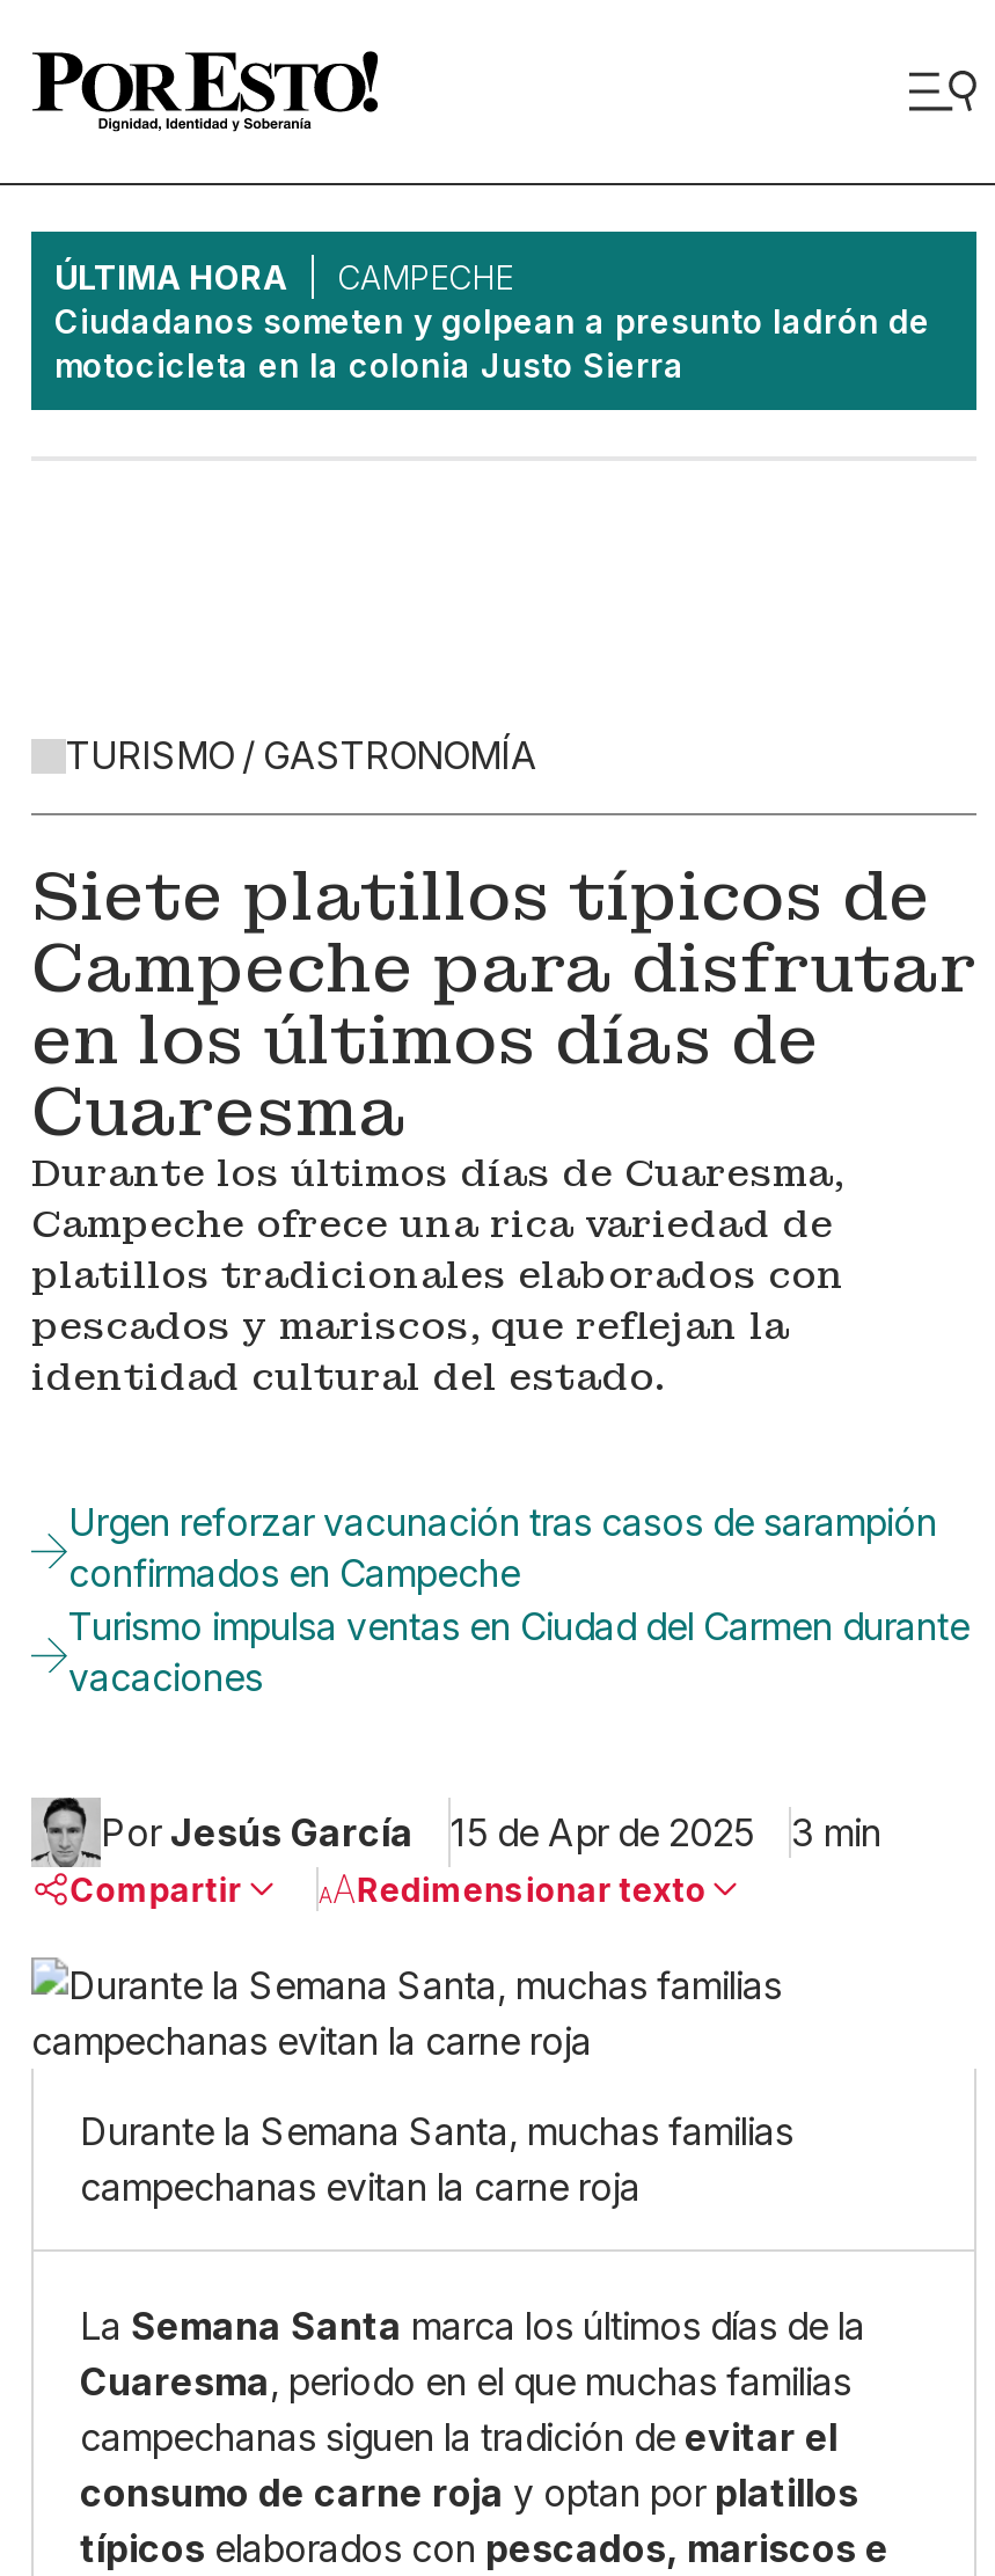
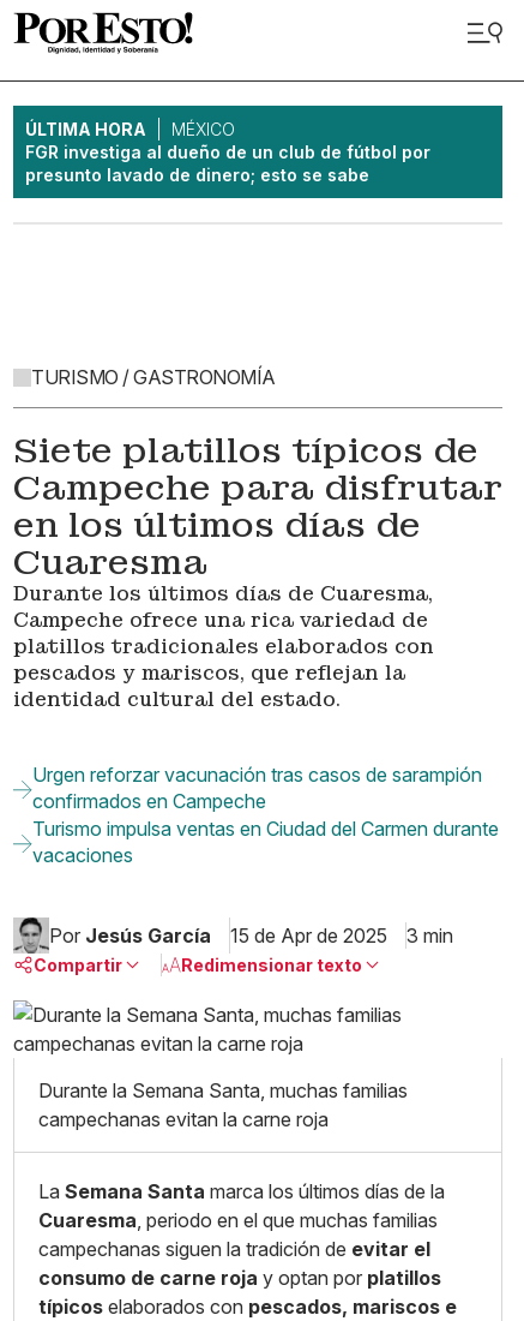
[54,257,930,385] CAMPECHE | Ciudadanos someten y golpean a presunto ladrón de | motocicleta en la colonia Justo Sierra -> [25,119,430,185] MÉXICO | FGR investiga al dueño de un club de fútbol por | presunto lavado de dinero; esto se sabe

